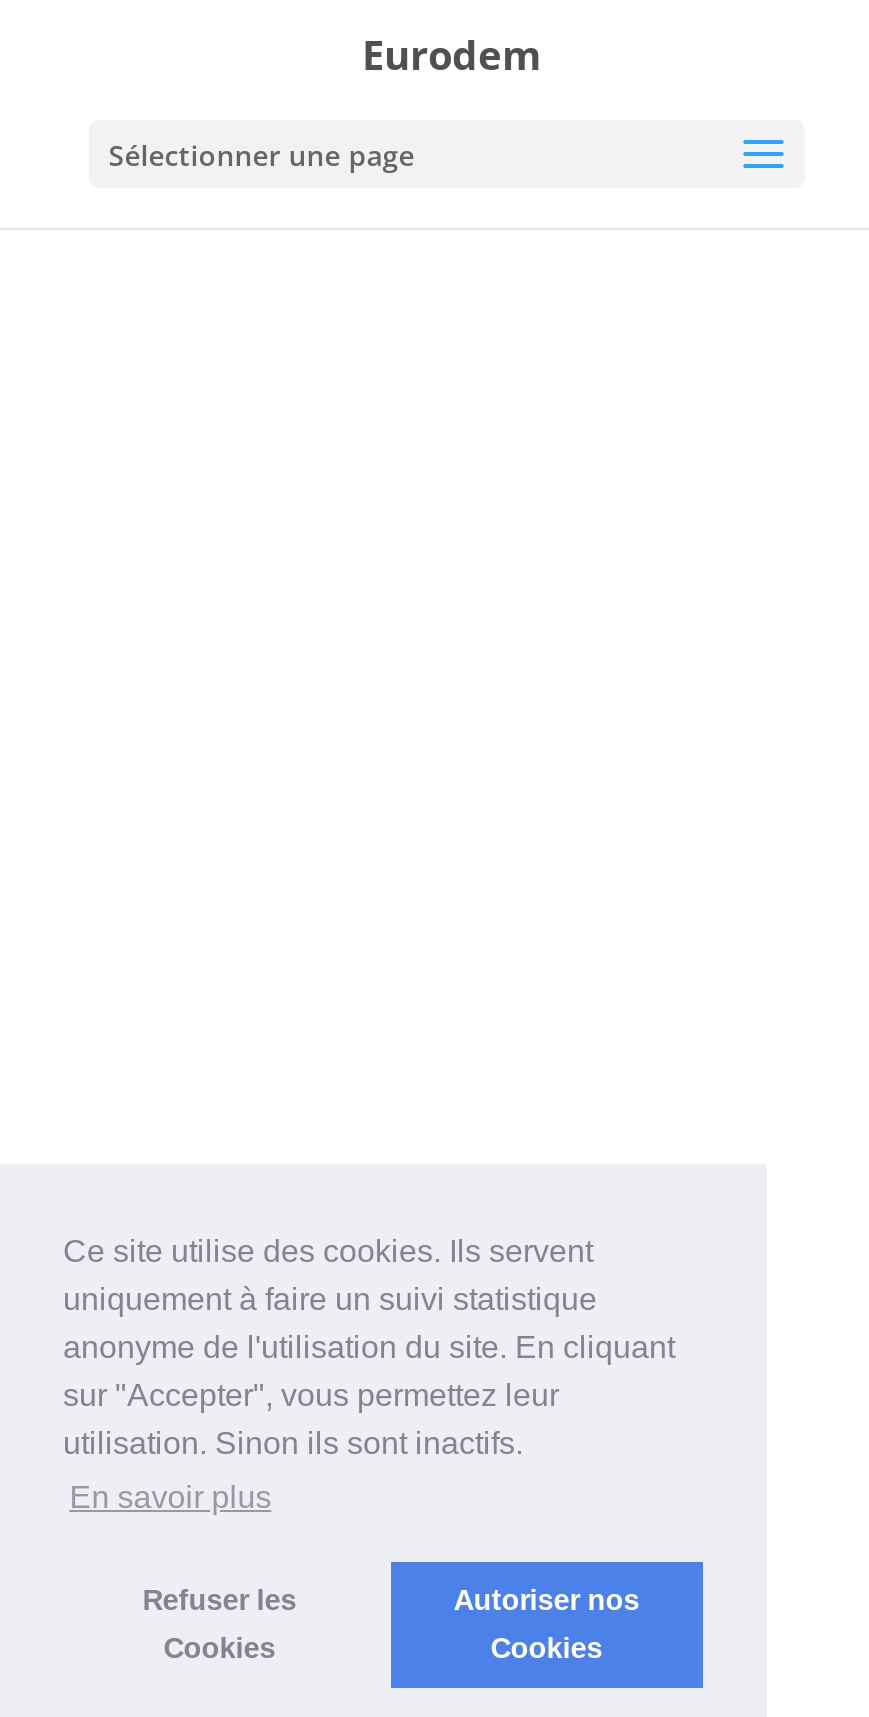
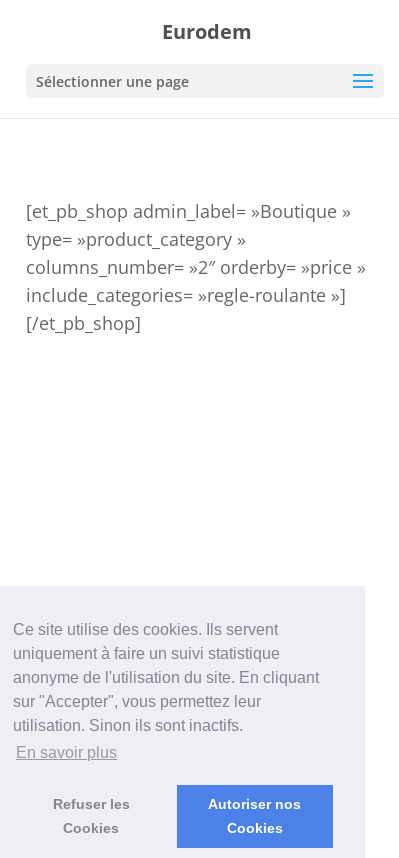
none -> [26,199,366,335] [et_pb_shop admin_label= »Boutique » | type= »product_category » | columns_number= »2″ orderby= »price » | include_categories= »regle-roulante »] | [/et_pb_shop]

